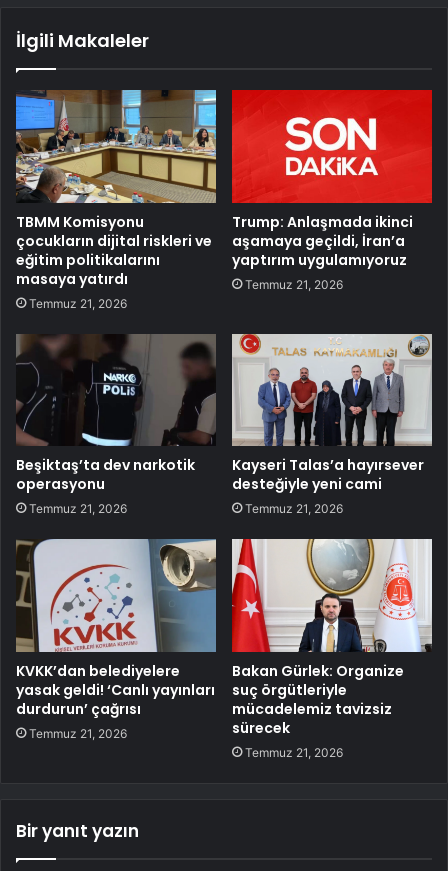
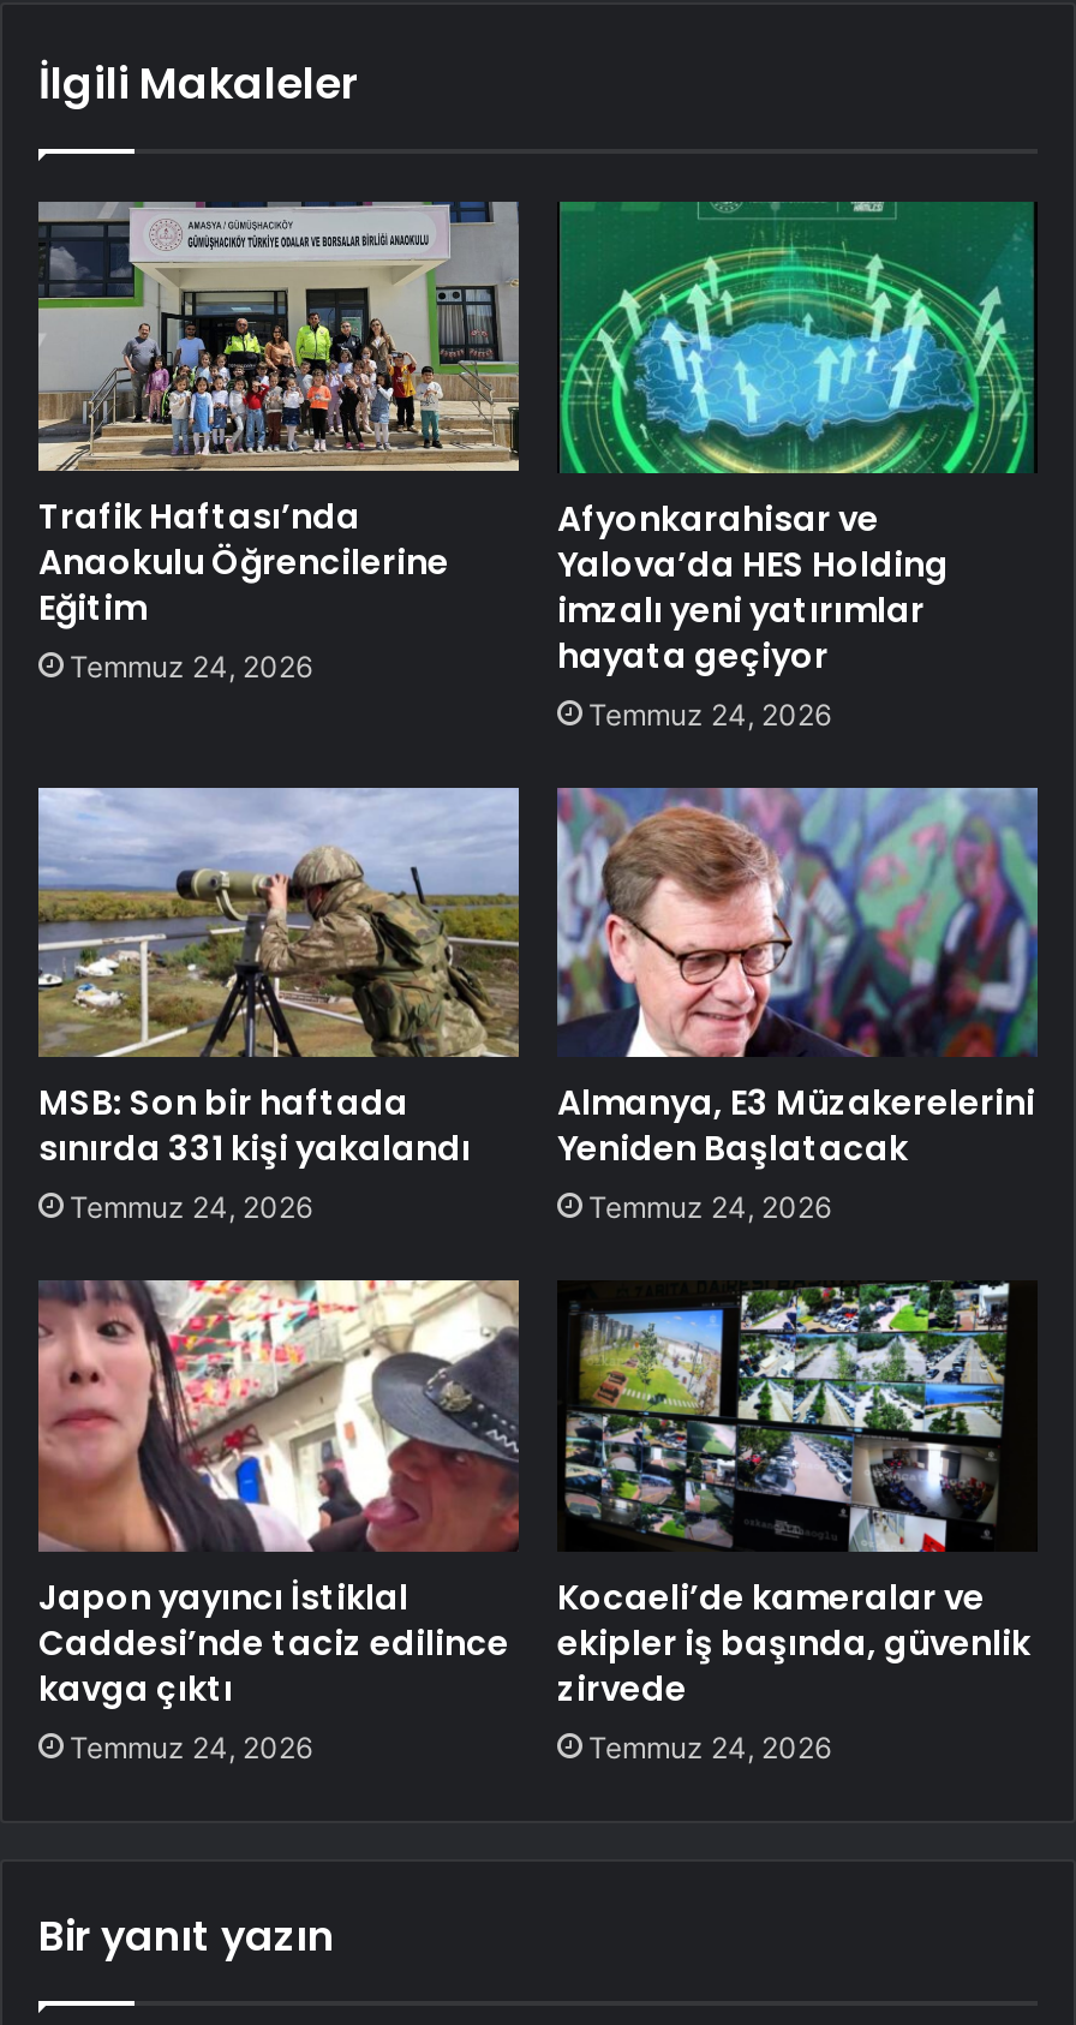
[15,89,217,310] [image] | TBMM Komisyonu | çocukların dijital riskleri ve | eğitim politikalarını | masaya yatırdı | Temmuz 21, 2026 -> [36,199,519,686] [image] | Trafik Haftası’nda | Anaokulu Öğrencilerine | Eğitim | Temmuz 24, 2026
[231,89,433,291] [image] | Trump: Anlaşmada ikinci | aşamaya geçildi, İran’a | yaptırım uygulamıyoruz | Temmuz 21, 2026 -> [557,199,1038,731] [image] | Afyonkarahisar ve | Yalova’da HES Holding | imzalı yeni yatırımlar | hayata geçiyor | Temmuz 24, 2026
[16,334,216,516] [image] | Beşiktaş’ta dev narkotik | operasyonu | Temmuz 21, 2026 -> [36,785,521,1226] [image] | MSB: Son bir haftada | sınırda 331 kişi yakalandı | Temmuz 24, 2026
[232,334,433,516] [image] | Kayseri Talas’a hayırsever | desteğiyle yeni cami | Temmuz 21, 2026 -> [557,785,1040,1226] [image] | Almanya, E3 Müzakerelerini | Yeniden Başlatacak | Temmuz 24, 2026
[16,538,217,741] [image] | KVKK’dan belediyelere | yasak geldi! ‘Canlı yayınları | durdurun’ çağrısı | Temmuz 21, 2026 -> [36,1278,521,1766] [image] | Japon yayıncı İstiklal | Caddesi’nde taciz edilince | kavga çıktı | Temmuz 24, 2026
[231,538,433,760] [image] | Bakan Gürlek: Organize | suç örgütleriyle | mücadelemiz tavizsiz | sürecek | Temmuz 21, 2026 -> [557,1280,1038,1766] [image] | Kocaeli’de kameralar ve | ekipler iş başında, güvenlik | zirvede | Temmuz 24, 2026

